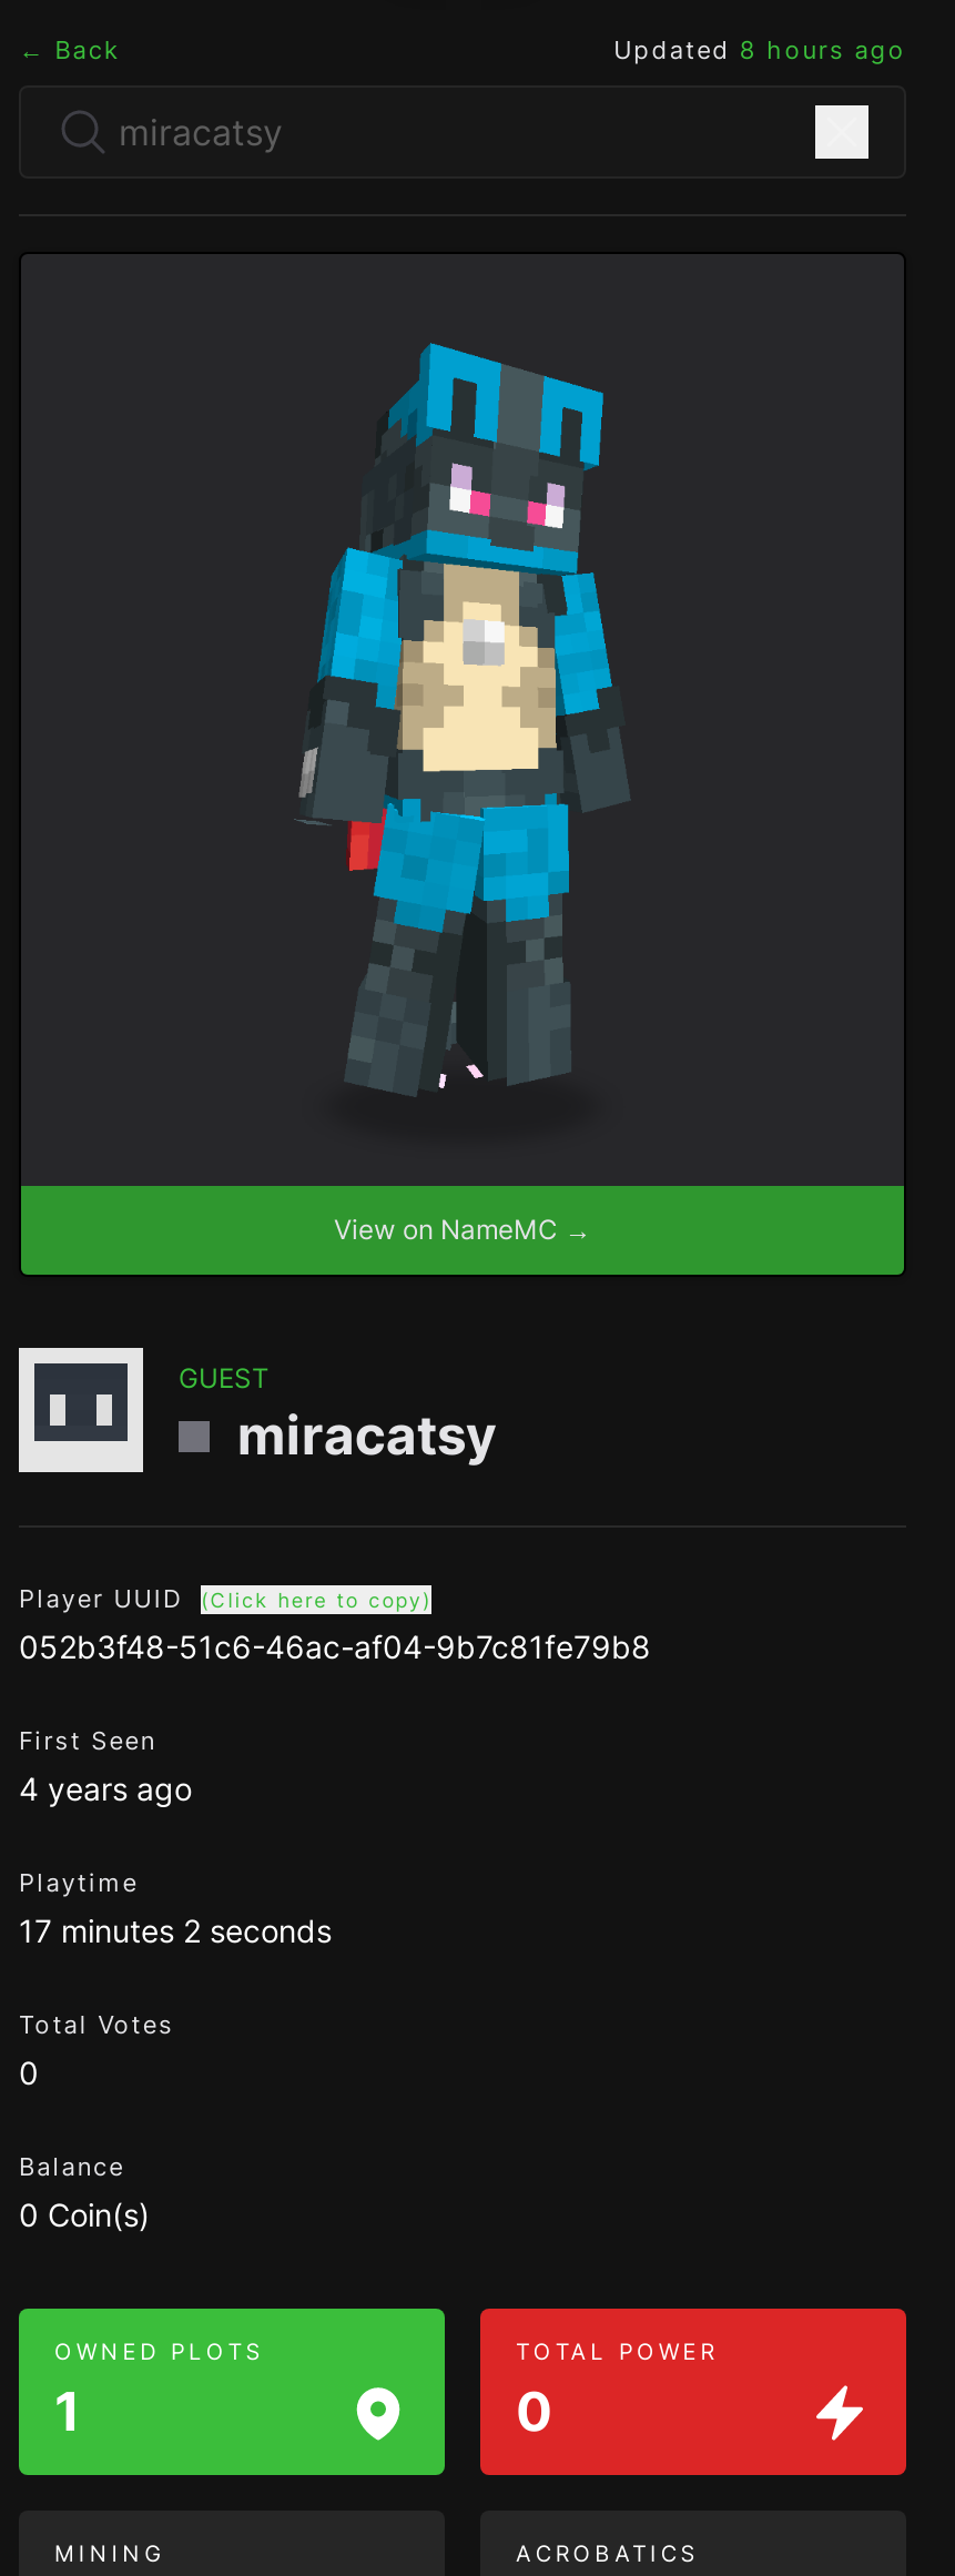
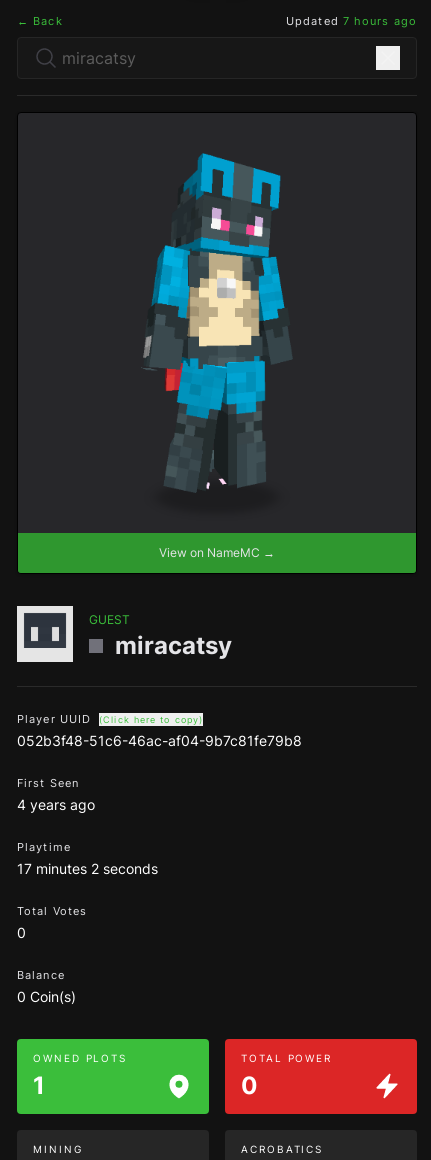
[614,34,906,65] Updated 8 hours ago -> [286,14,417,28] Updated 7 hours ago

